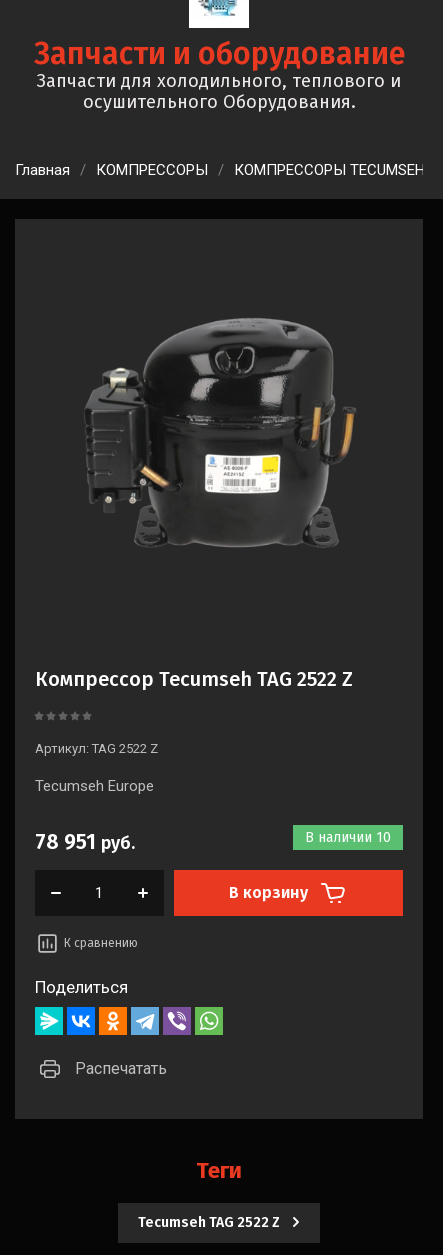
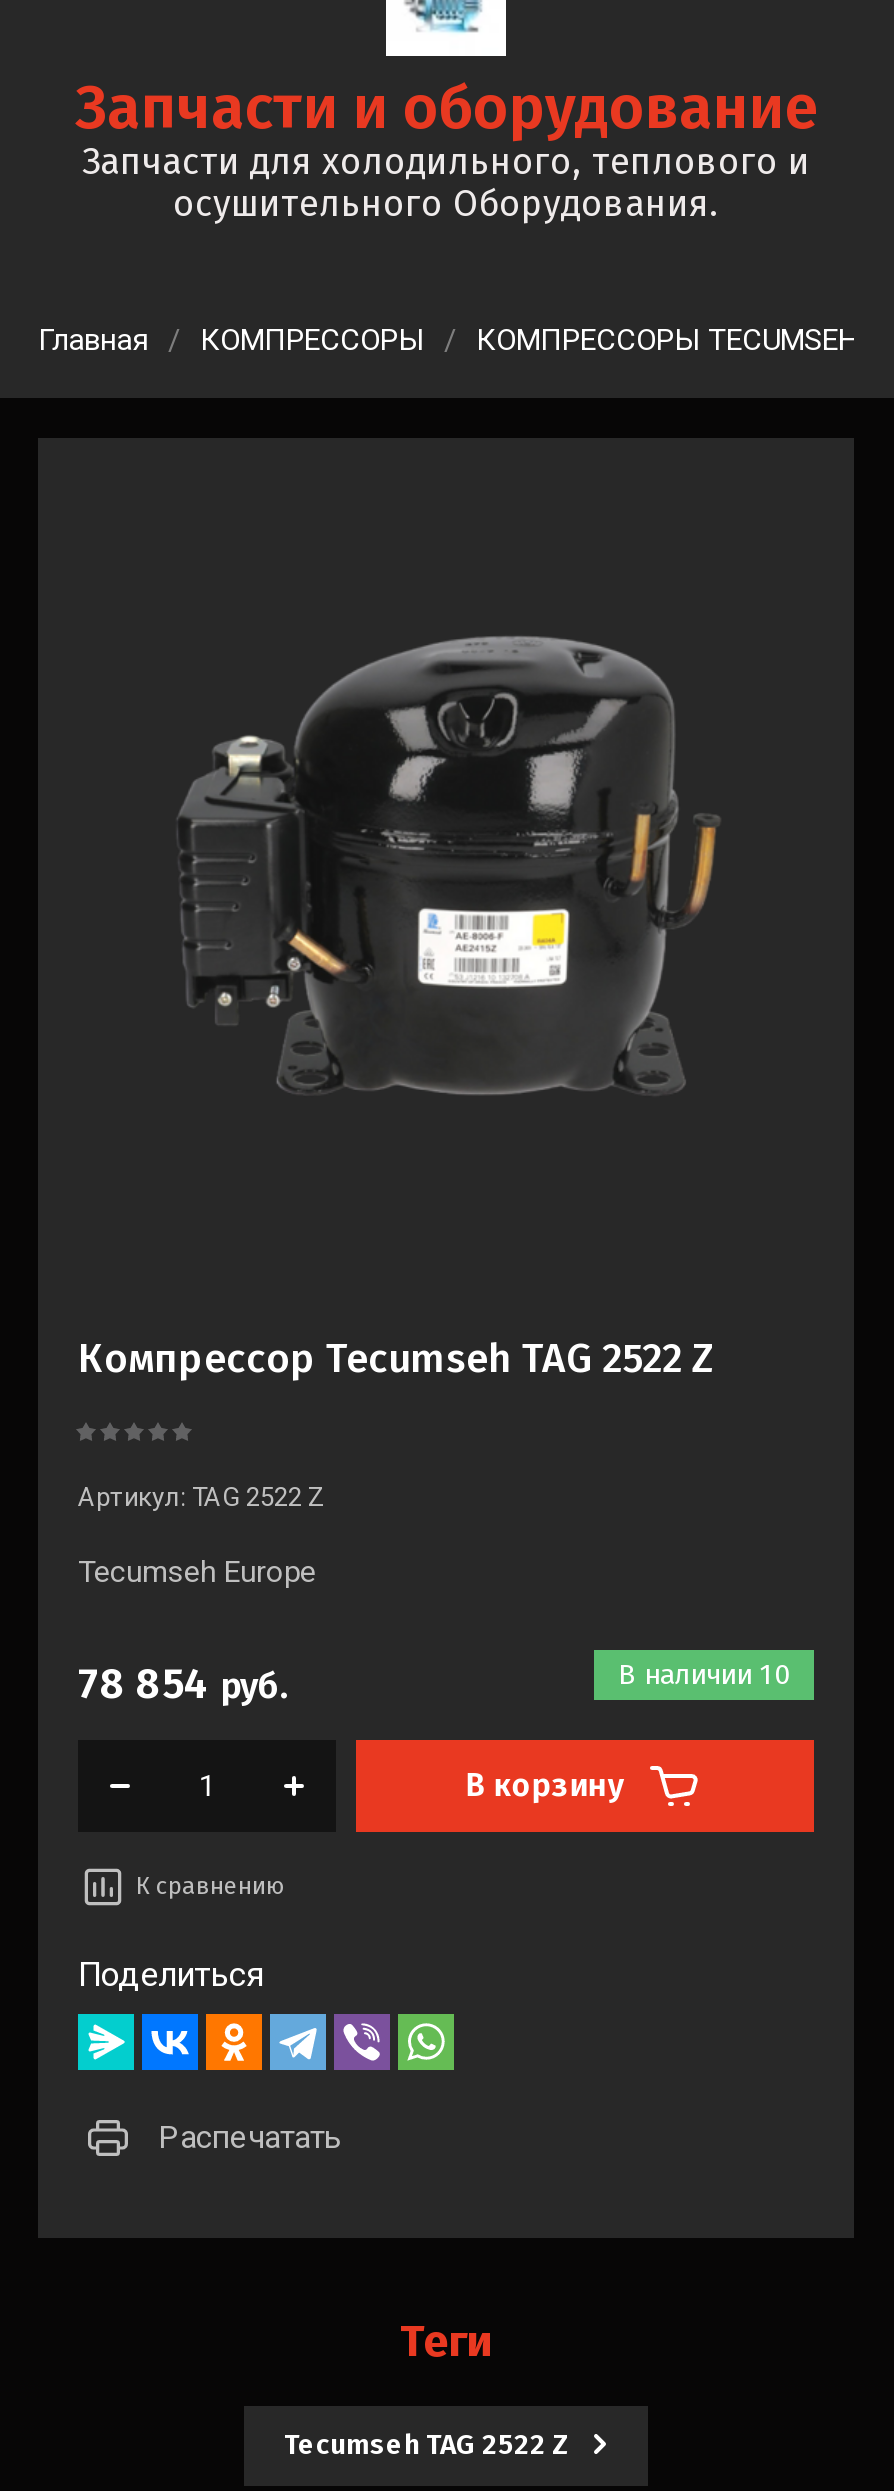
[35,829,135,855] 78 951 руб. -> [78,1658,288,1710] 78 854 руб.

